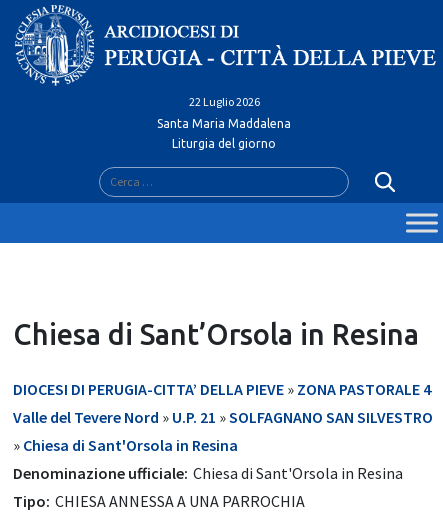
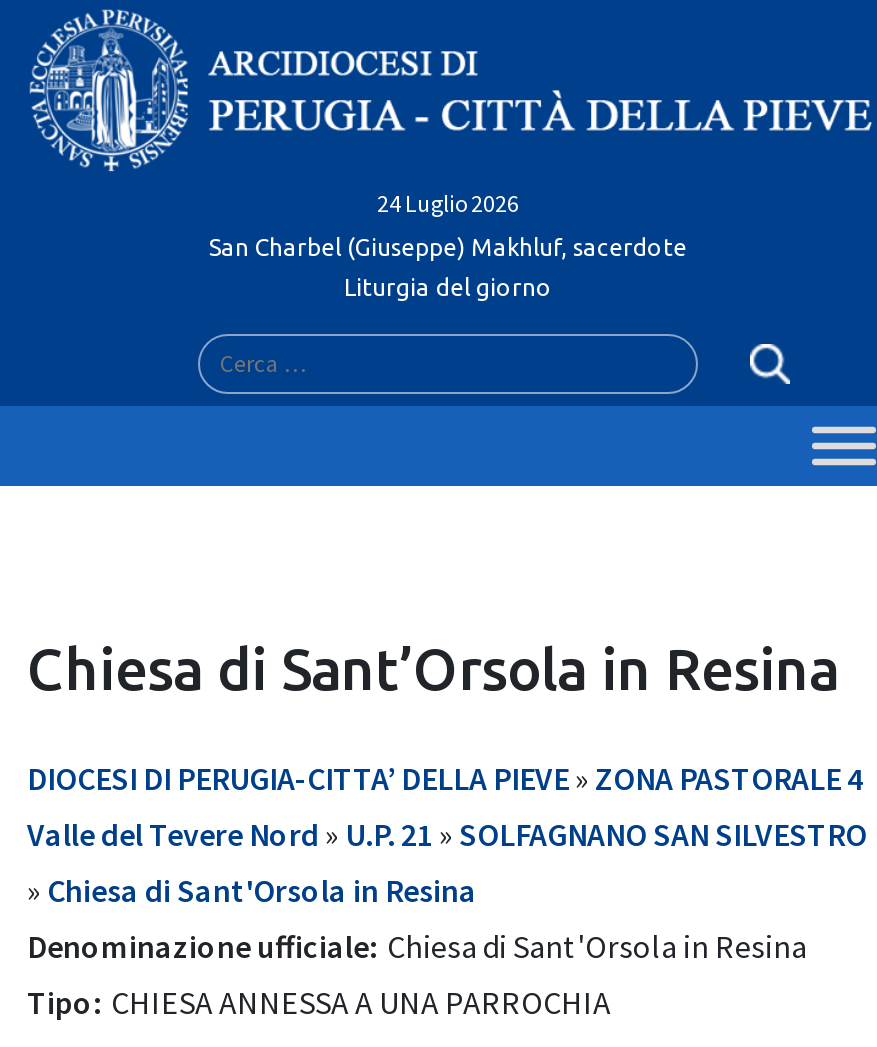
[188,94,259,109] 22 Luglio 2026 -> [377,188,519,218] 24 Luglio 2026
[157,117,291,130] Santa Maria Maddalena -> [209,234,687,260] San Charbel (Giuseppe) Makhluf, sacerdote

